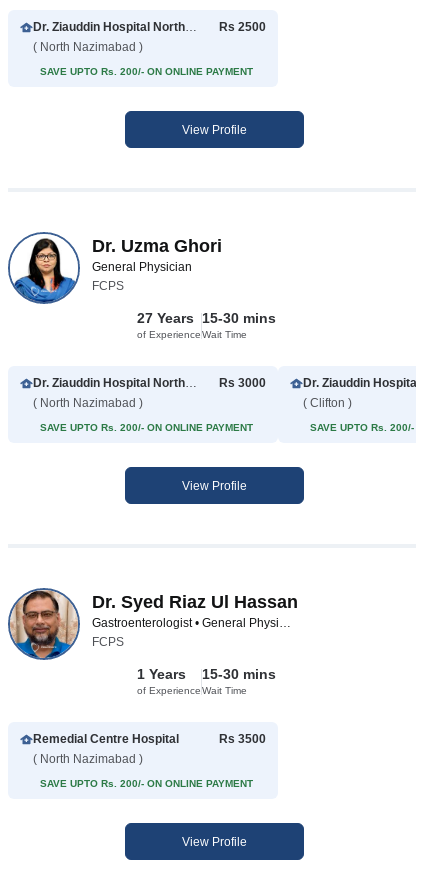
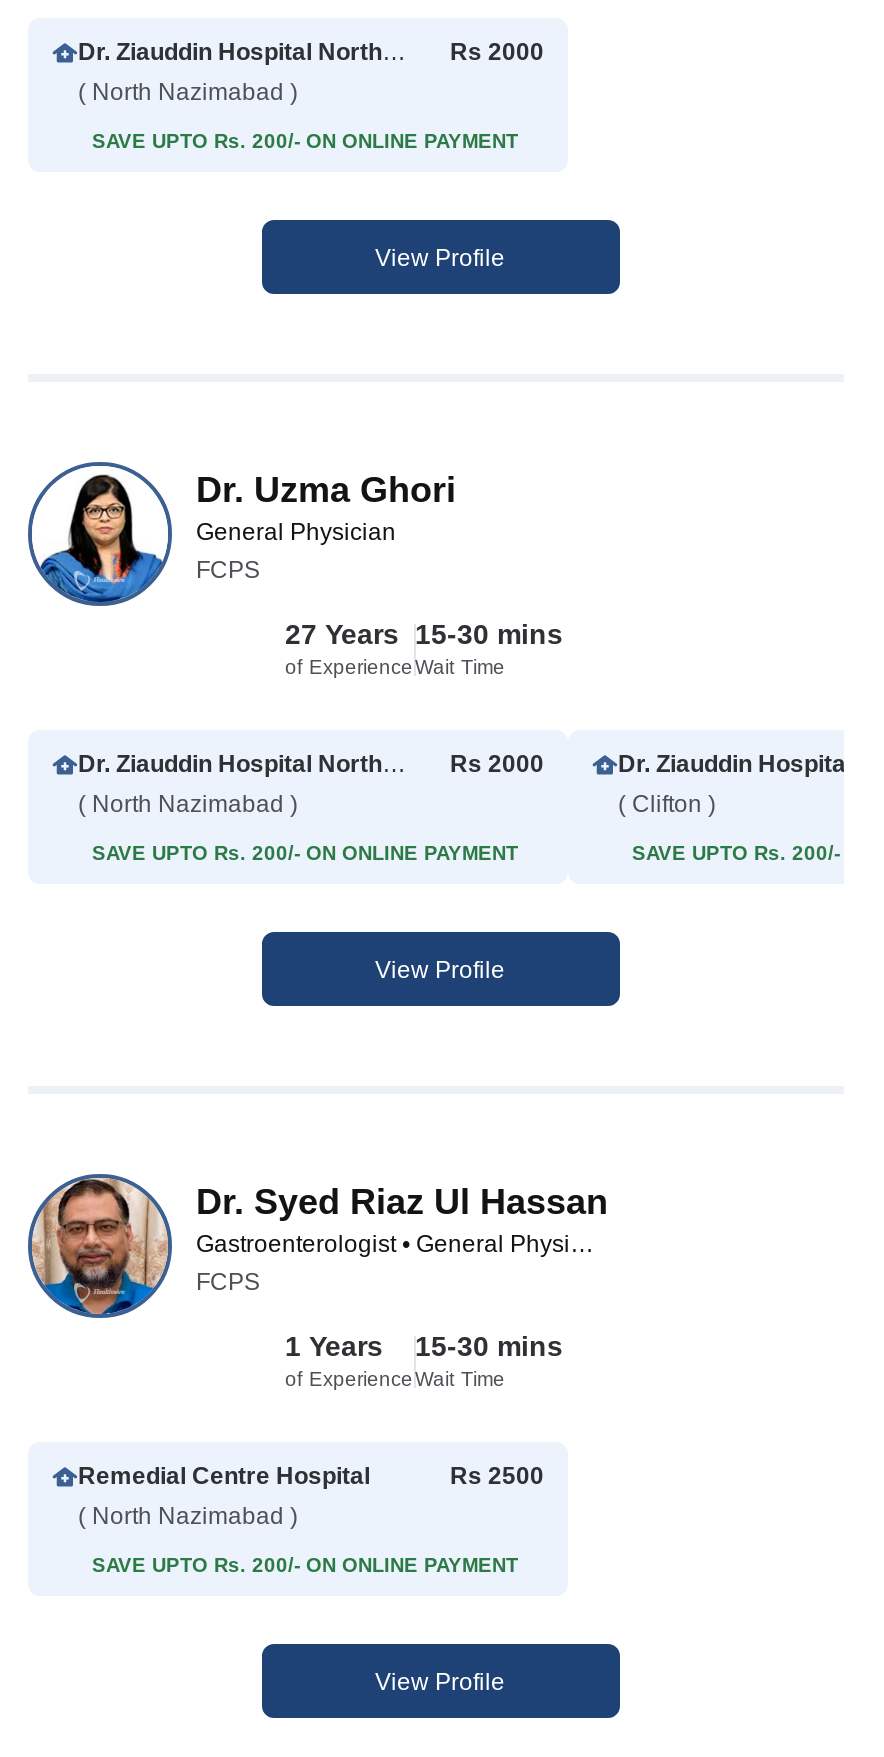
[219,20,266,34] Rs 2500 -> [450,38,544,66] Rs 2000
[219,376,266,390] Rs 3000 -> [450,750,544,778] Rs 2000
[219,732,266,746] Rs 3500 -> [450,1462,544,1490] Rs 2500

